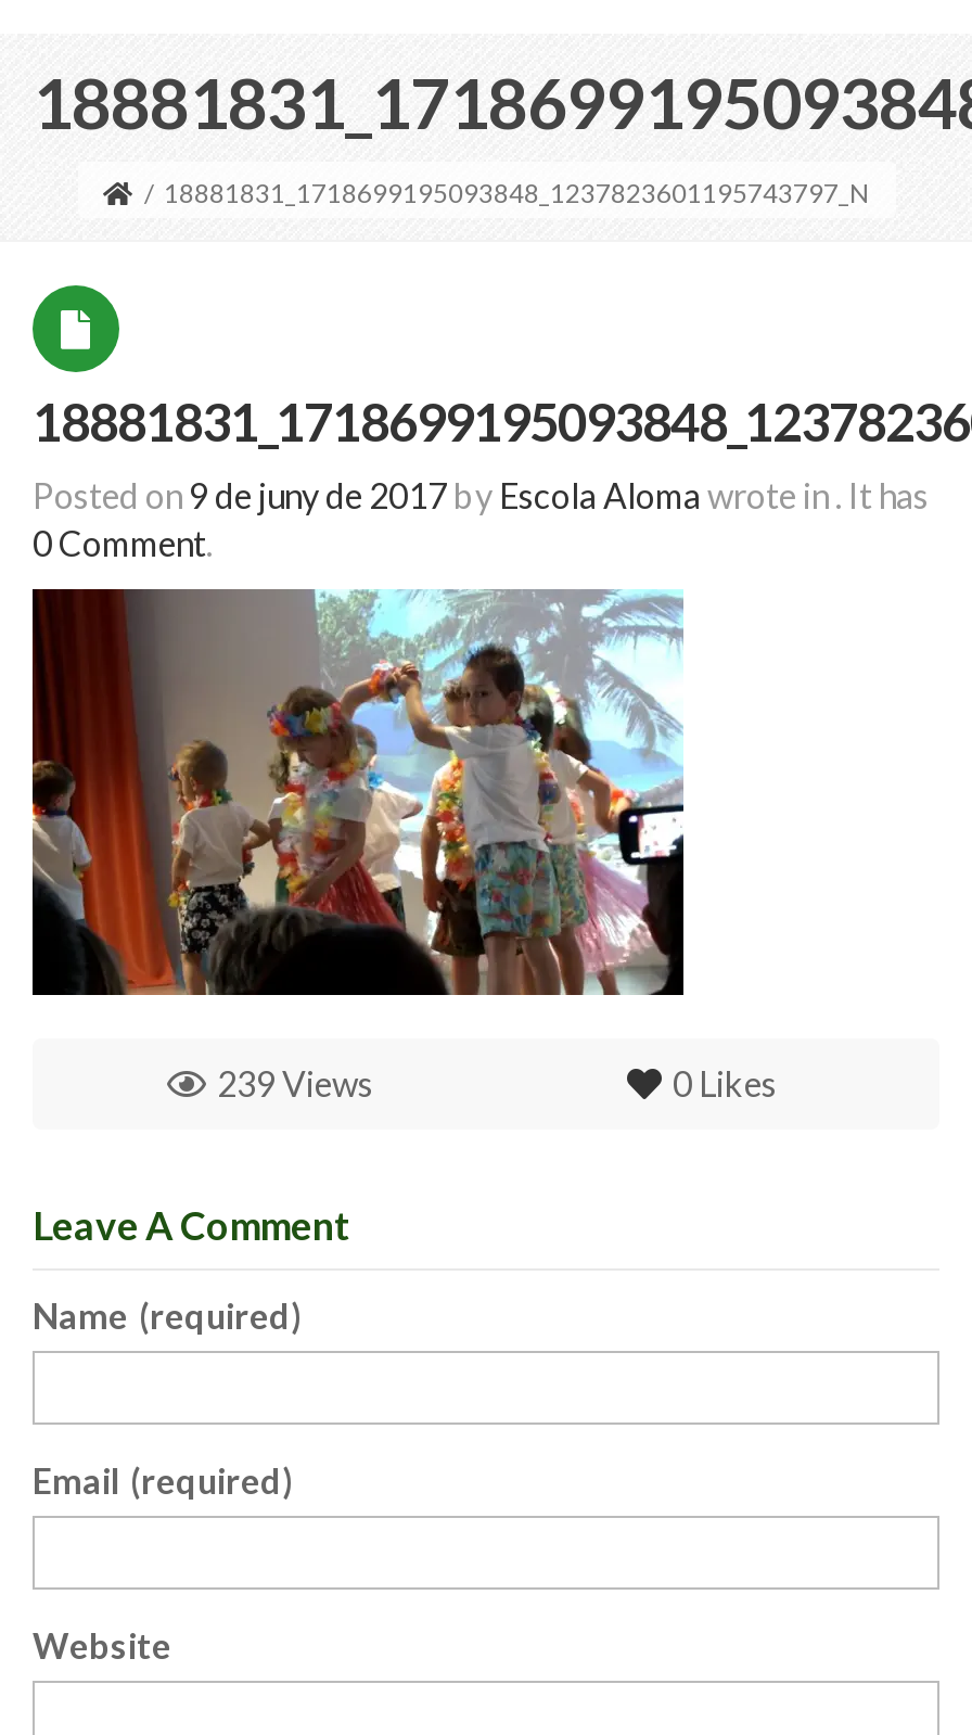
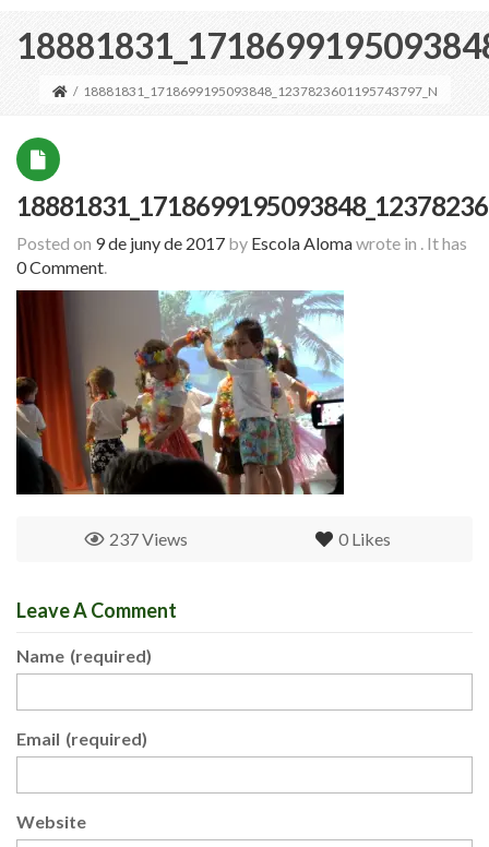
[217,1062,373,1104] 239 Views -> [109,528,188,549] 237 Views

